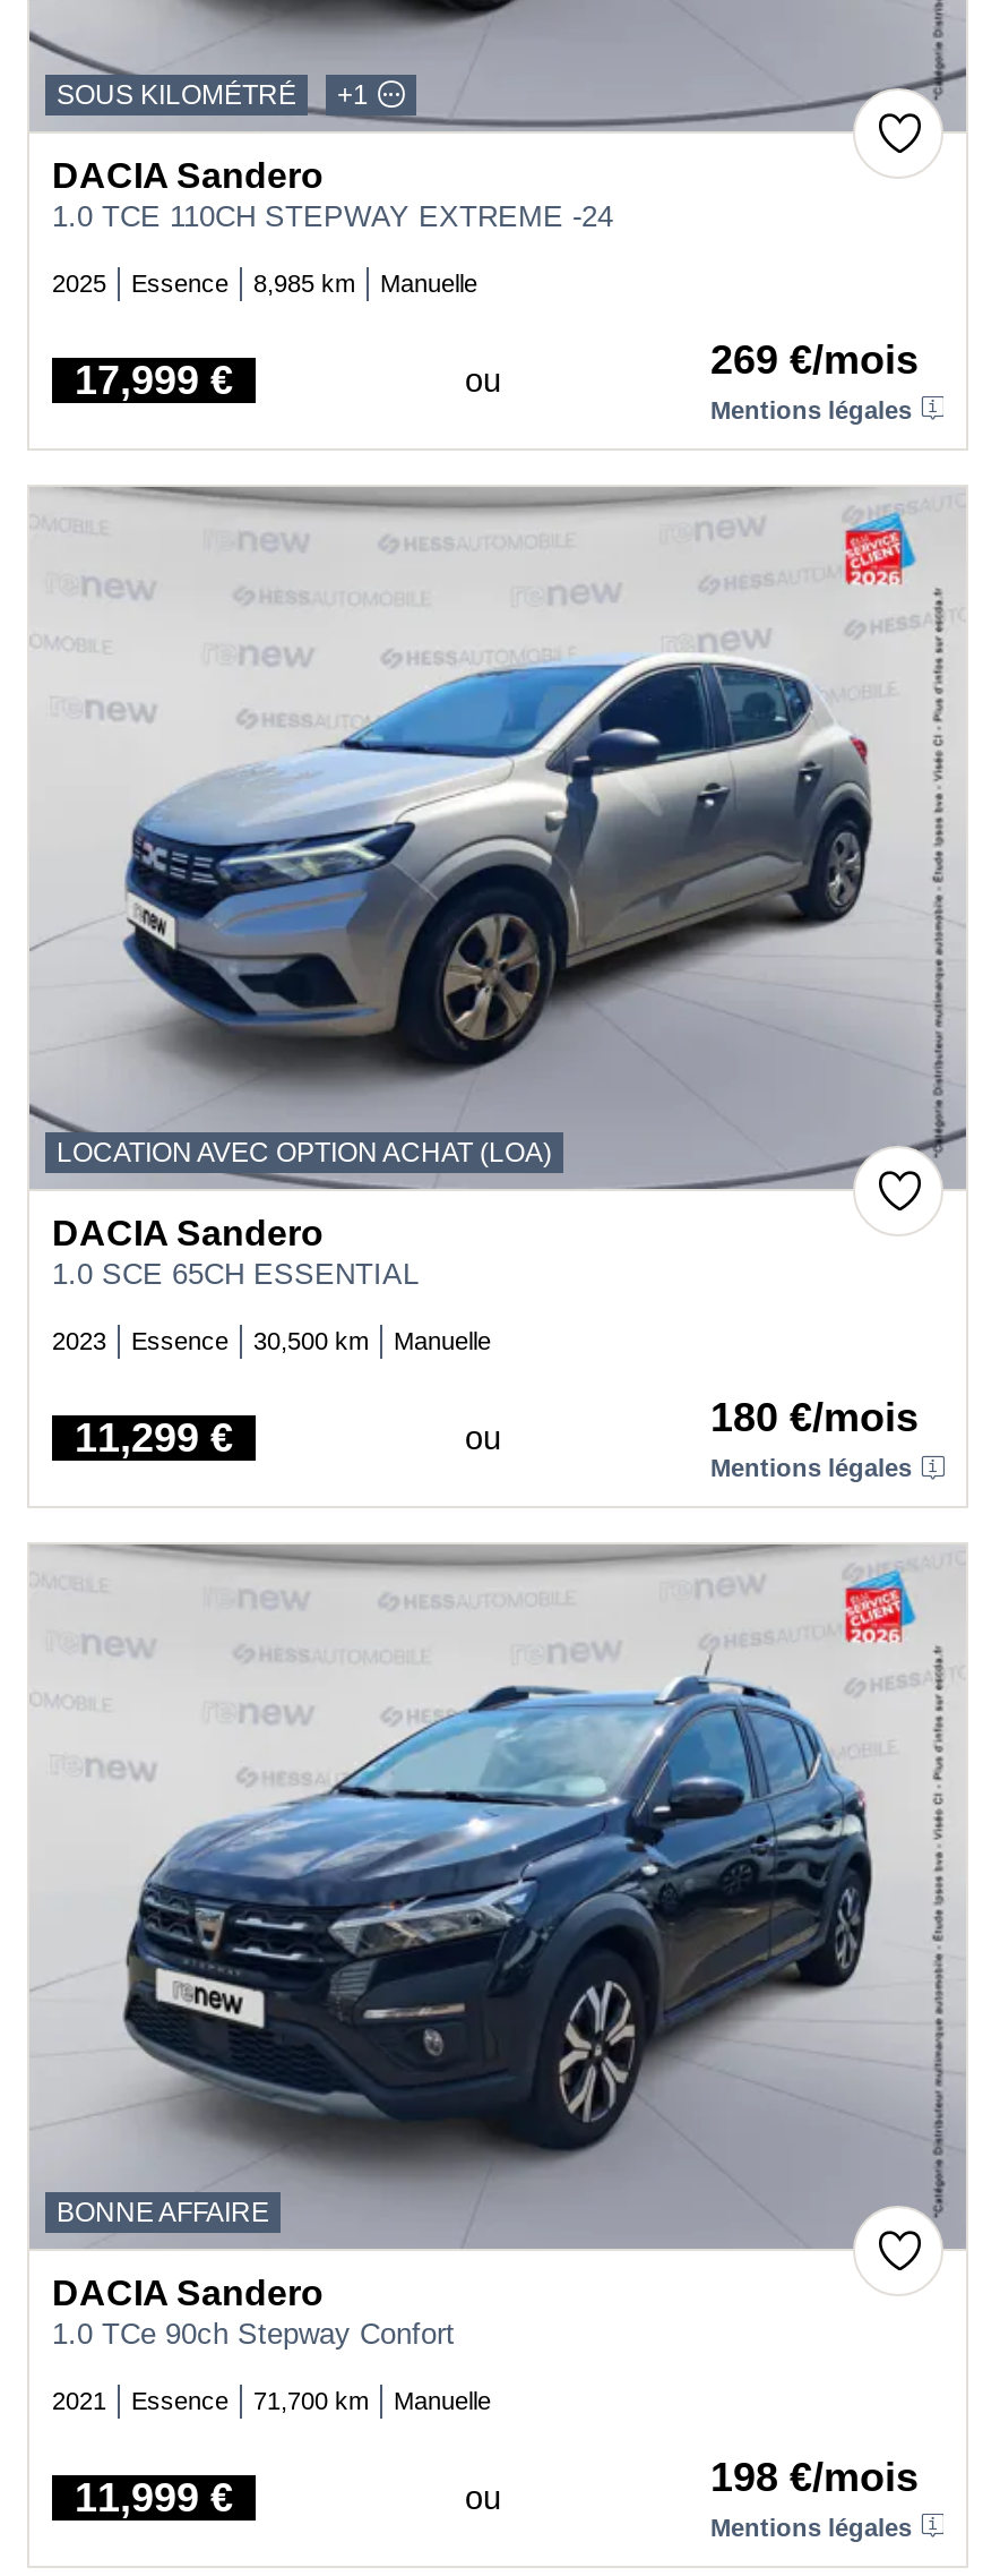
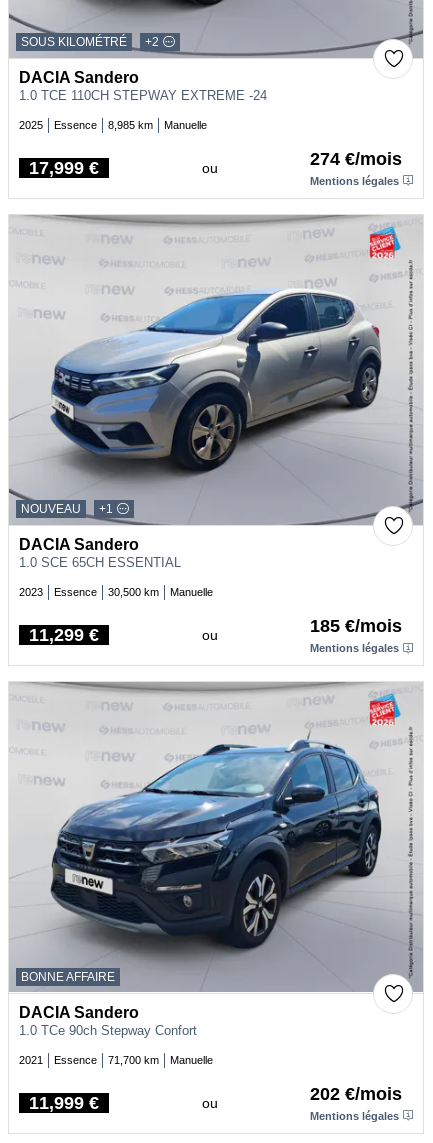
[57,78,369,110] SOUS KILOMÉTRÉ +1 -> [21,34,159,48] SOUS KILOMÉTRÉ +2
[710,336,919,382] 269 €/mois -> [310,148,402,168] 274 €/mois
[57,1137,552,1169] LOCATION AVEC OPTION ACHAT (LOA) -> [21,502,113,516] NOUVEAU | +1
[710,1395,919,1440] 180 €/mois -> [310,616,402,636] 185 €/mois
[710,2454,919,2499] 198 €/mois -> [310,1083,402,1103] 202 €/mois

